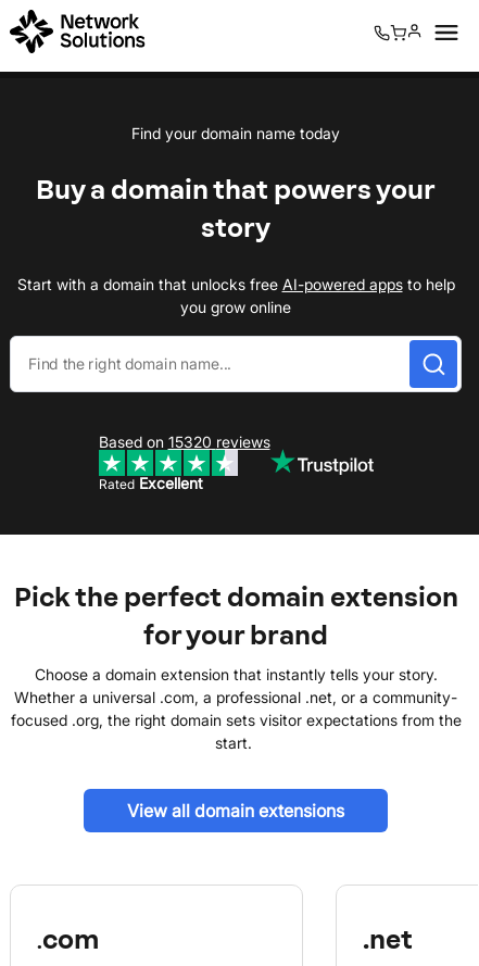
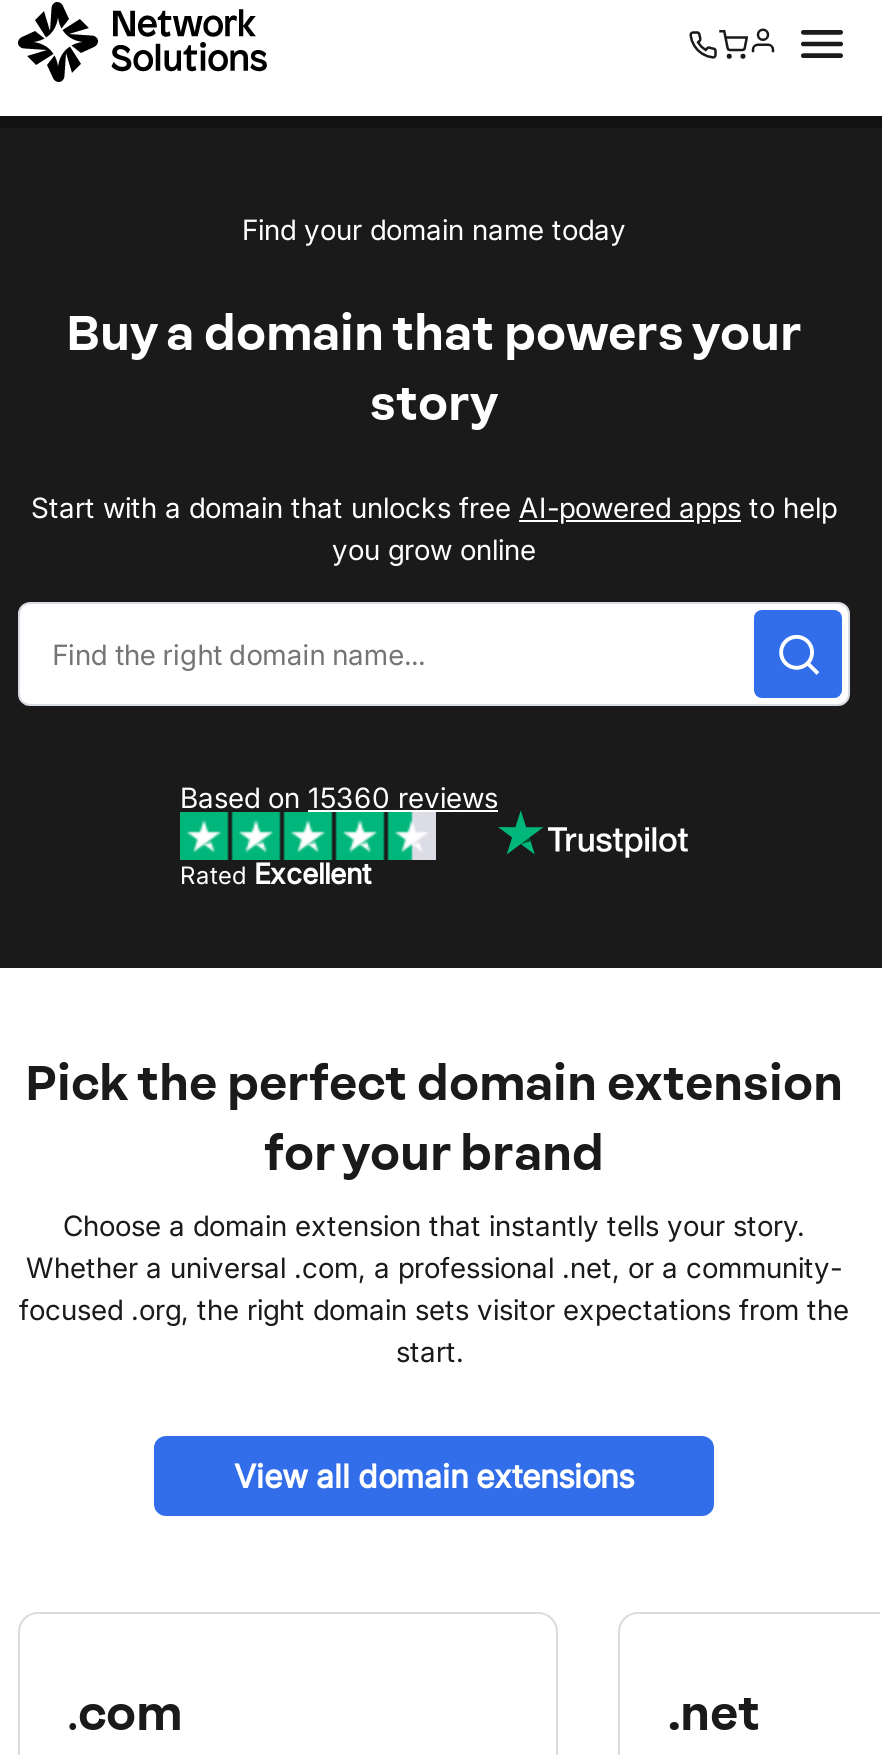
[98,432,270,451] Based on 15320 reviews -> [180,780,498,814] Based on 15360 reviews

